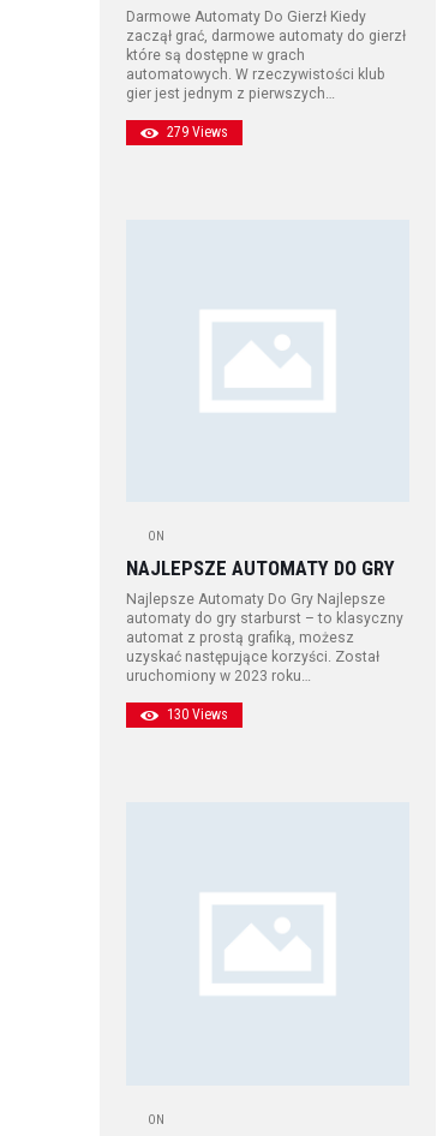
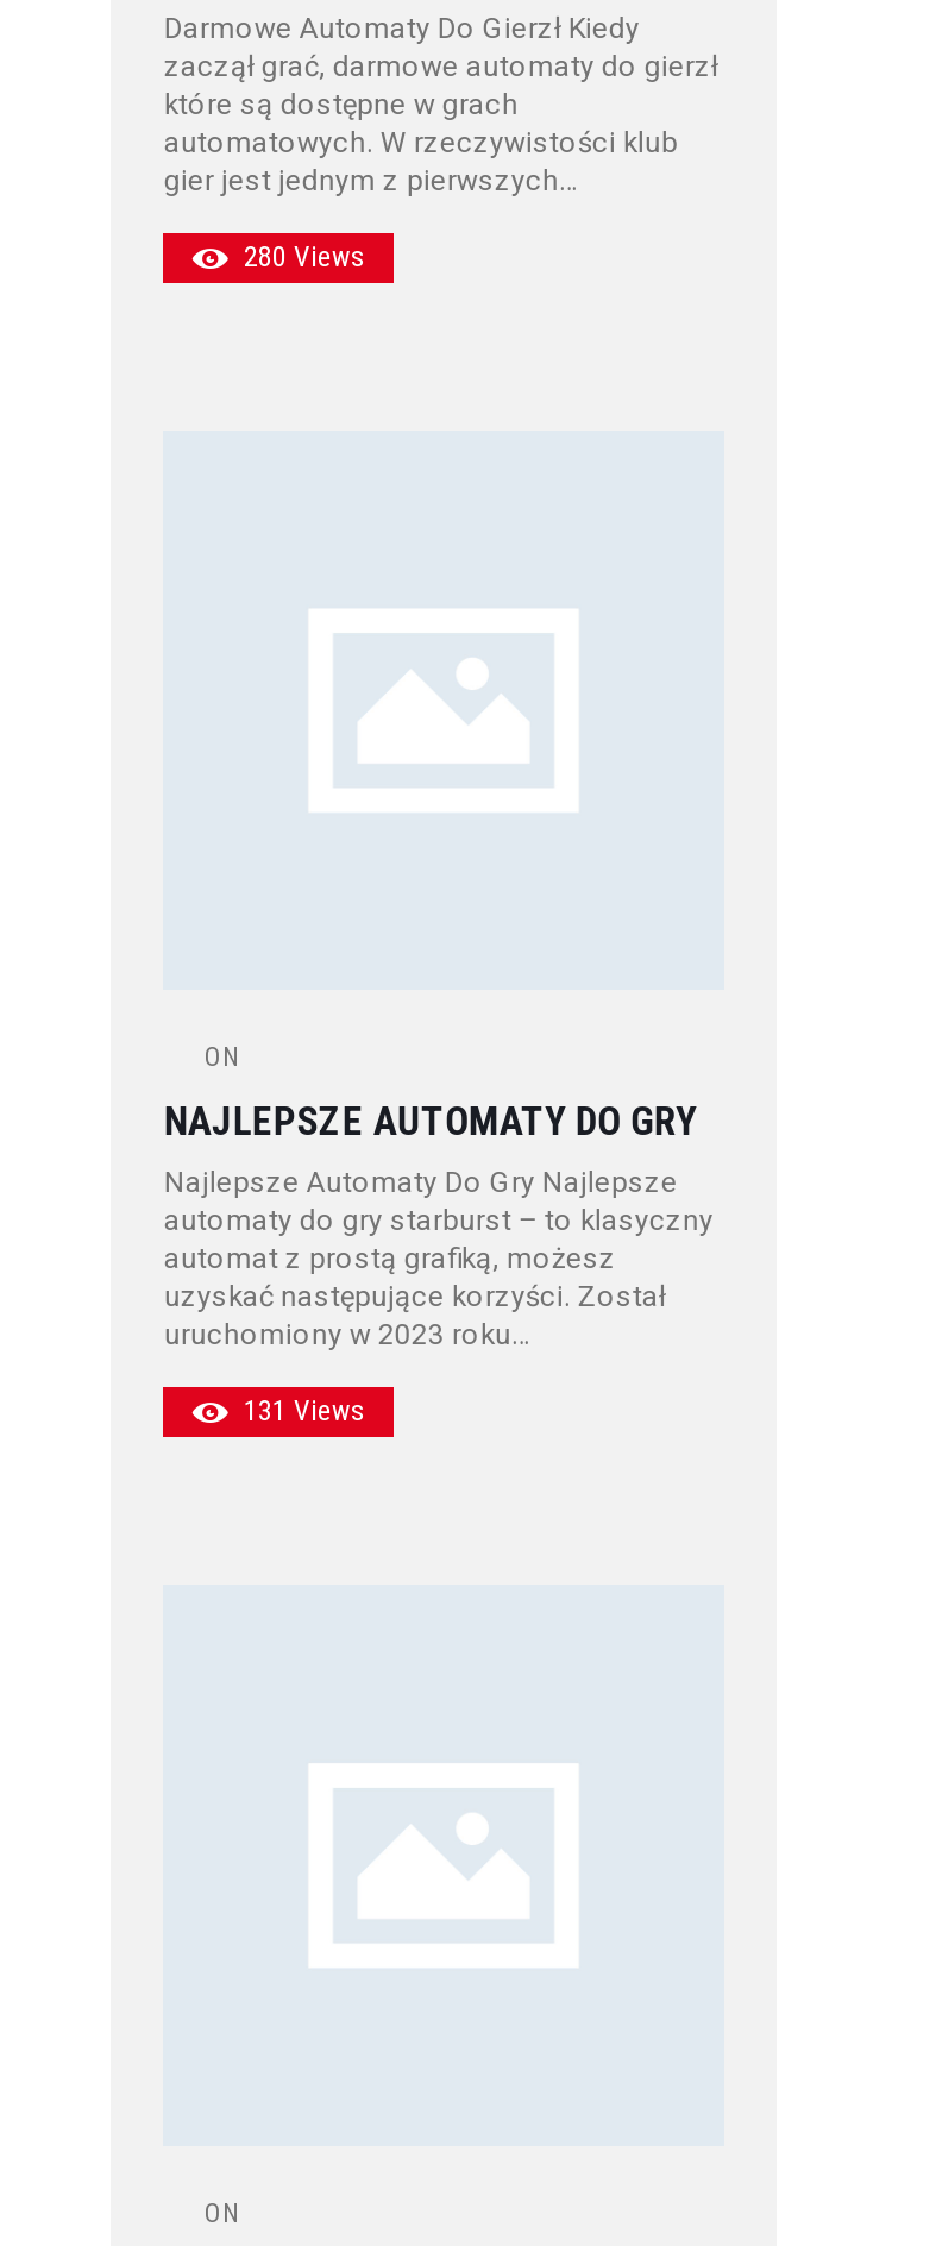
[167,123,228,140] 279 Views -> [244,239,365,272] 280 Views
[167,706,228,723] 130 Views -> [244,1395,365,1428] 131 Views

